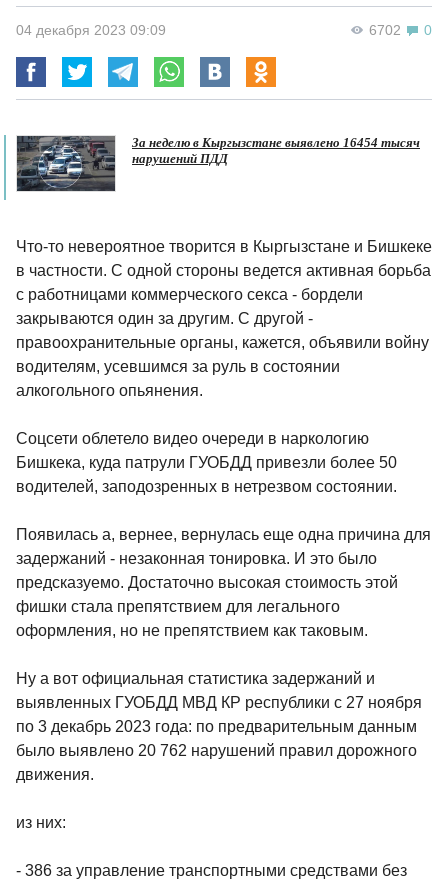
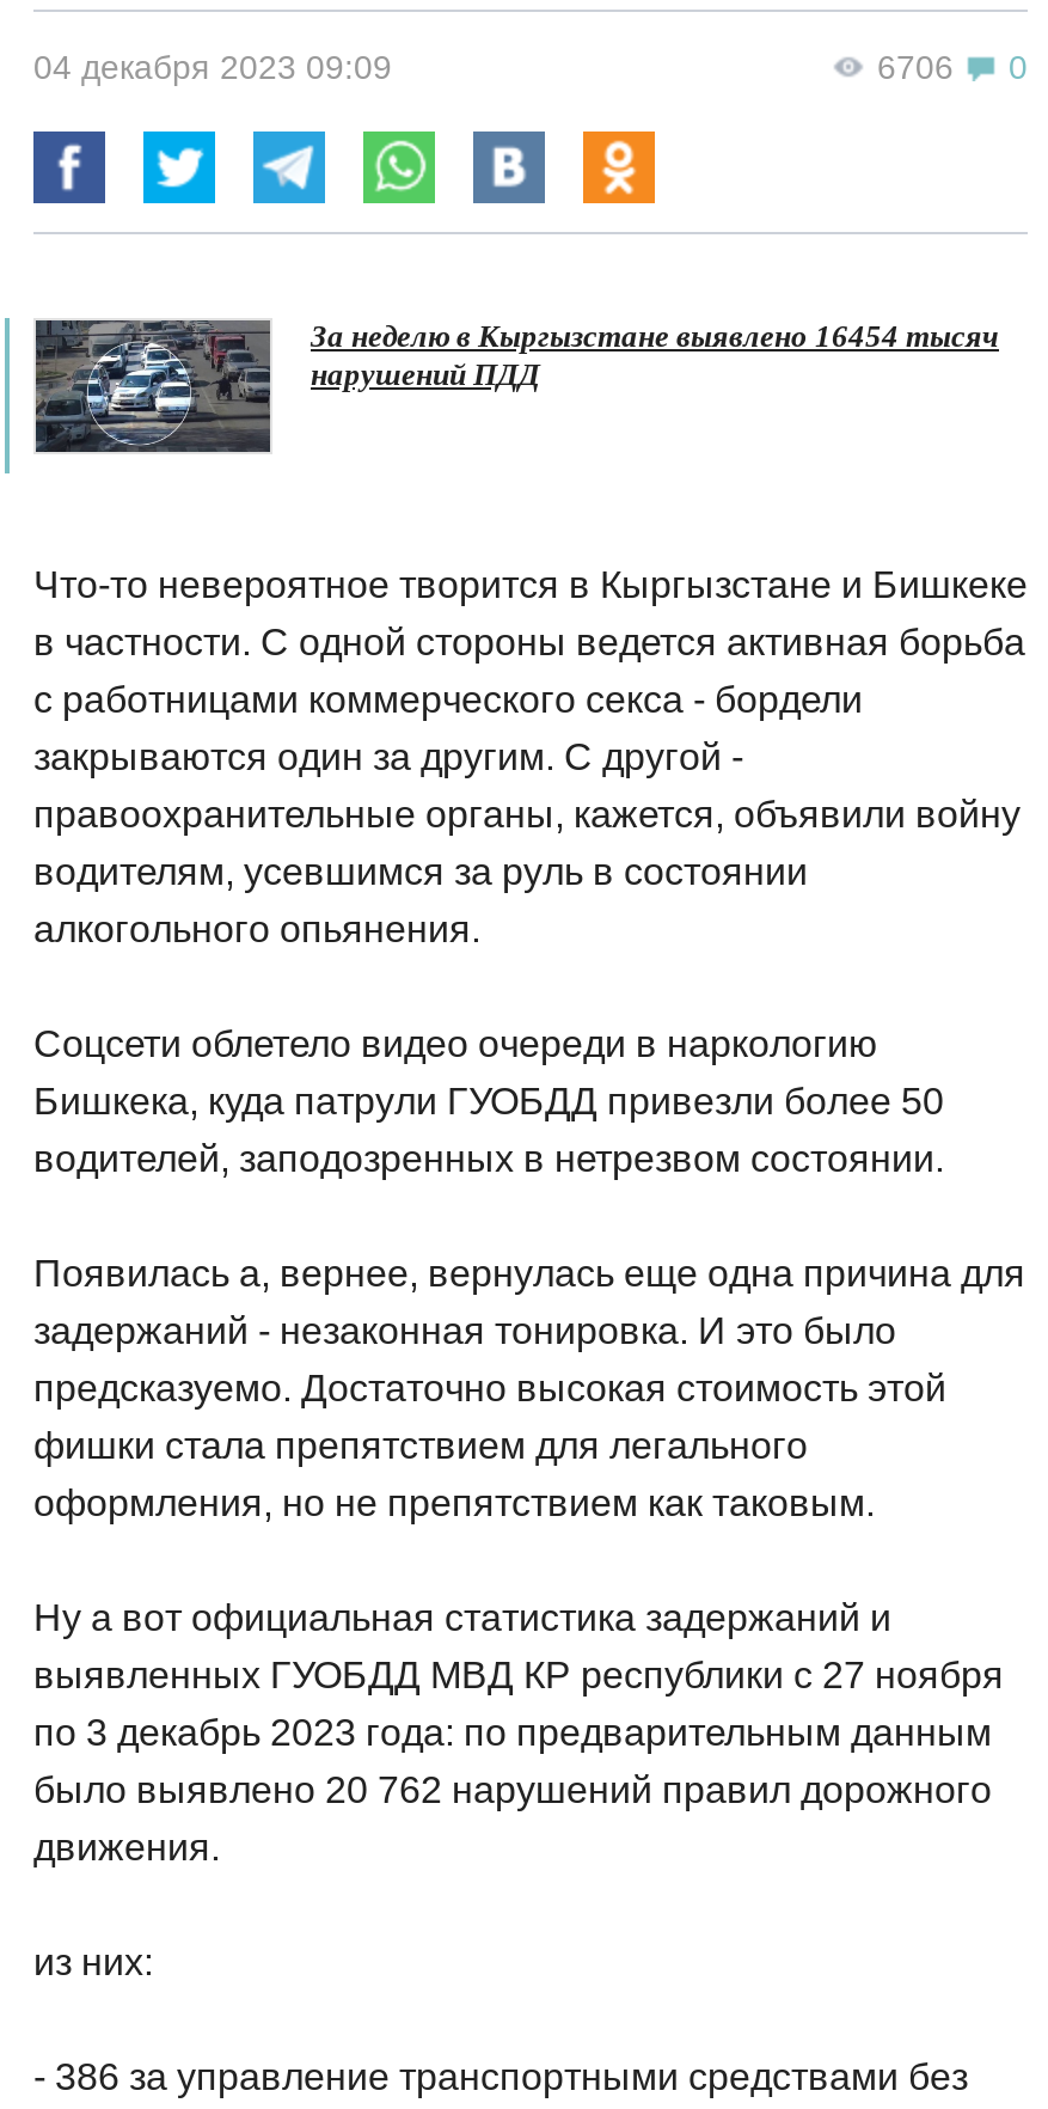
[365,22,432,38] 6702 0 -> [868,49,1028,87] 6706 0

